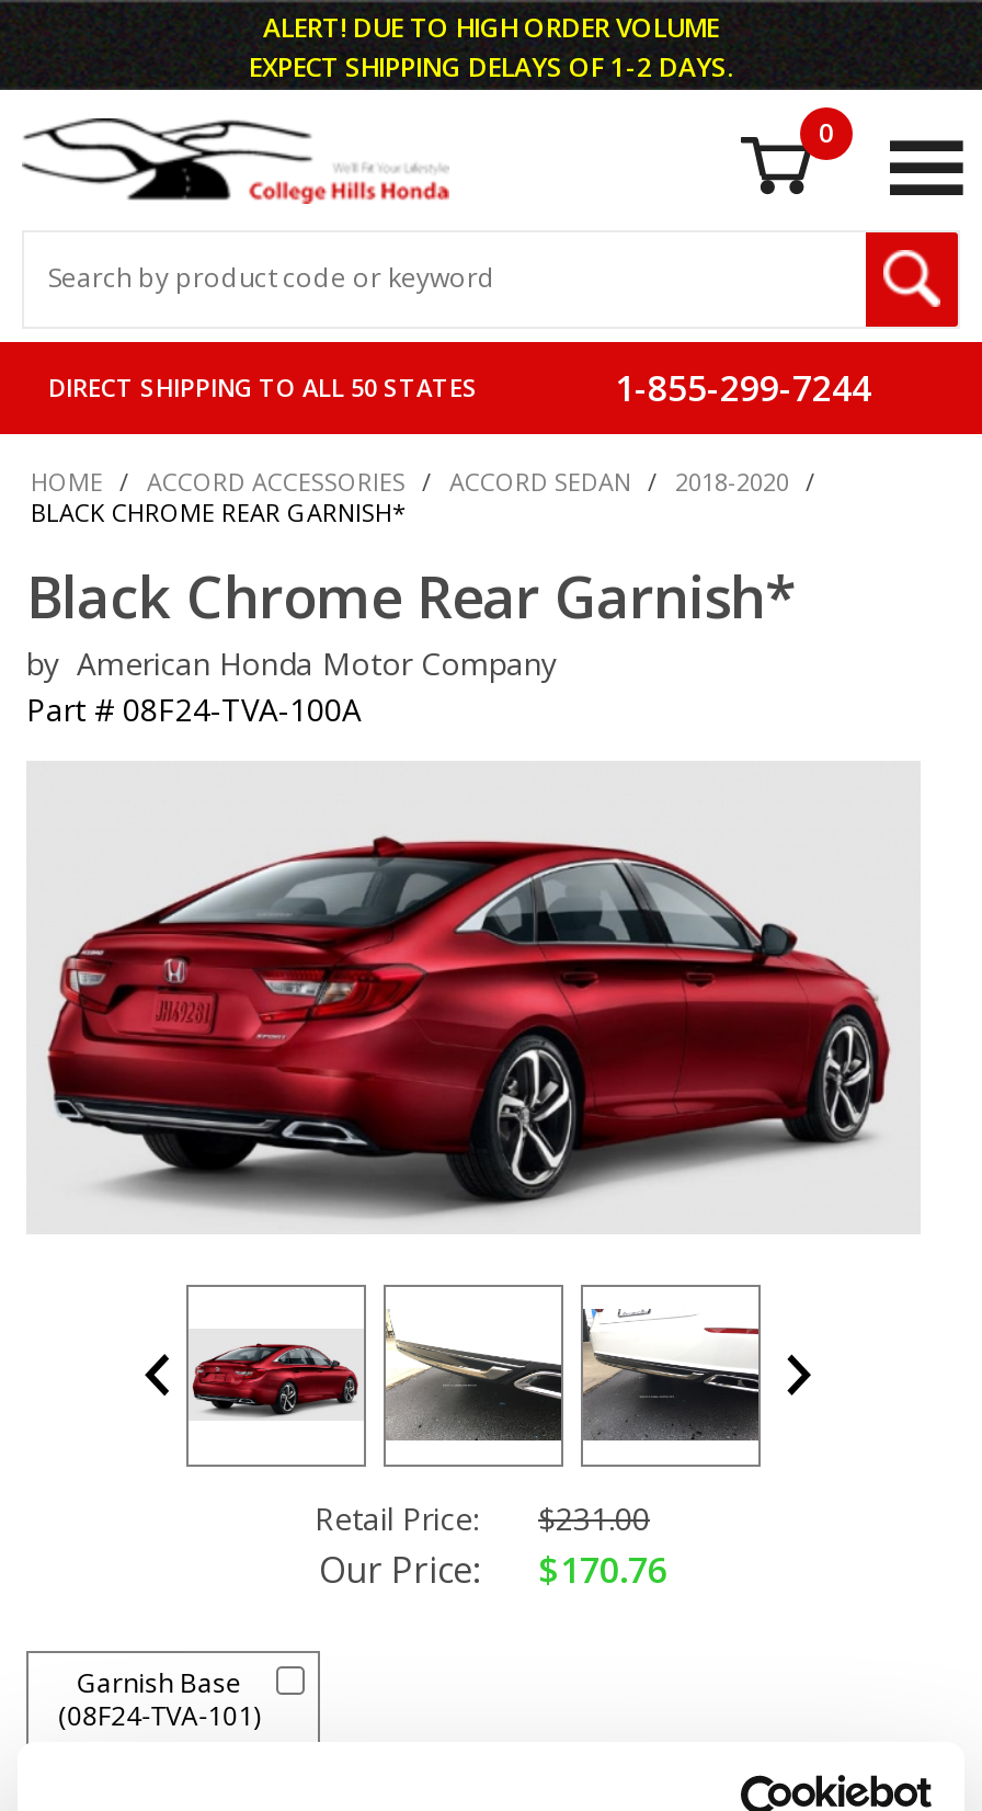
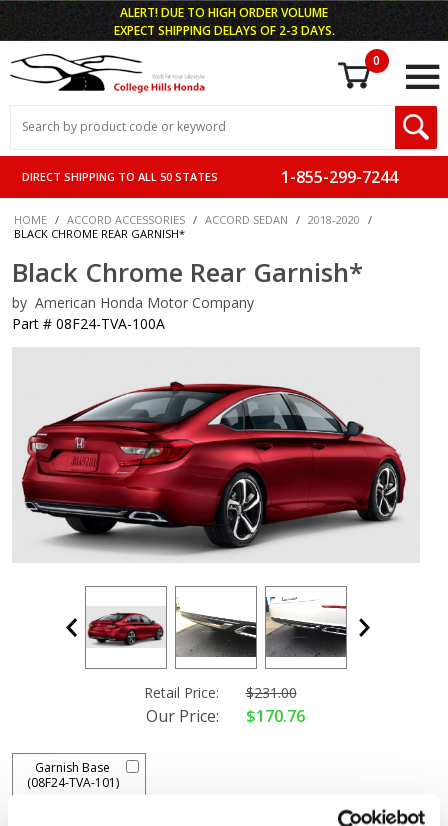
[249,47,733,84] EXPECT SHIPPING DELAYS OF 1-2 DAYS. -> [113,21,334,38] EXPECT SHIPPING DELAYS OF 2-3 DAYS.

